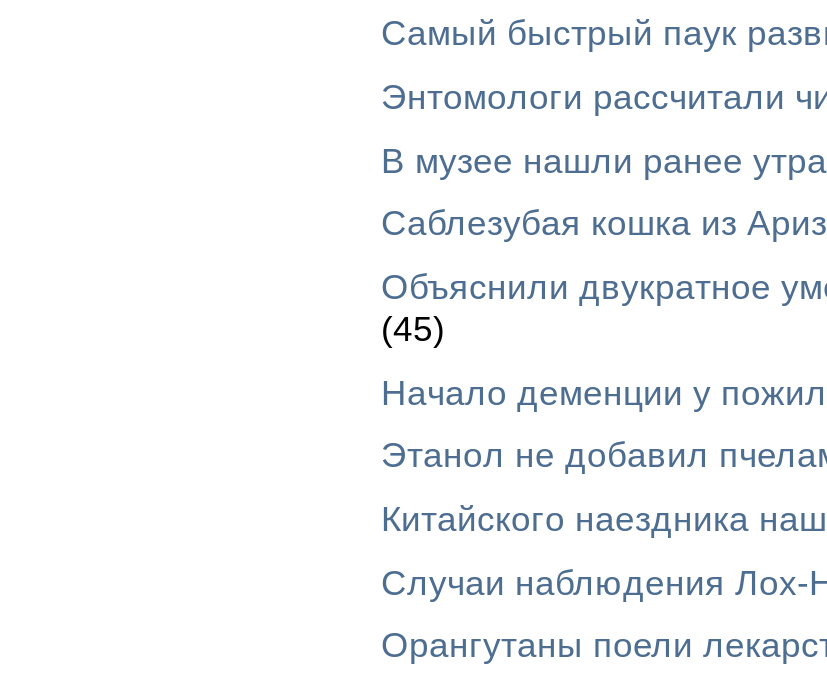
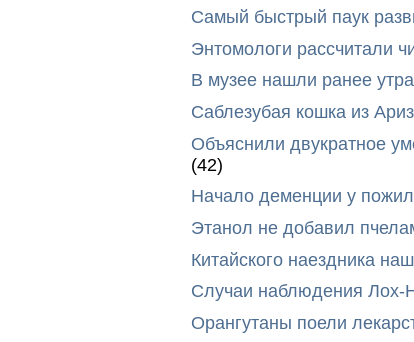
[381,309,445,349] (45) -> [191,155,223,175] (42)

